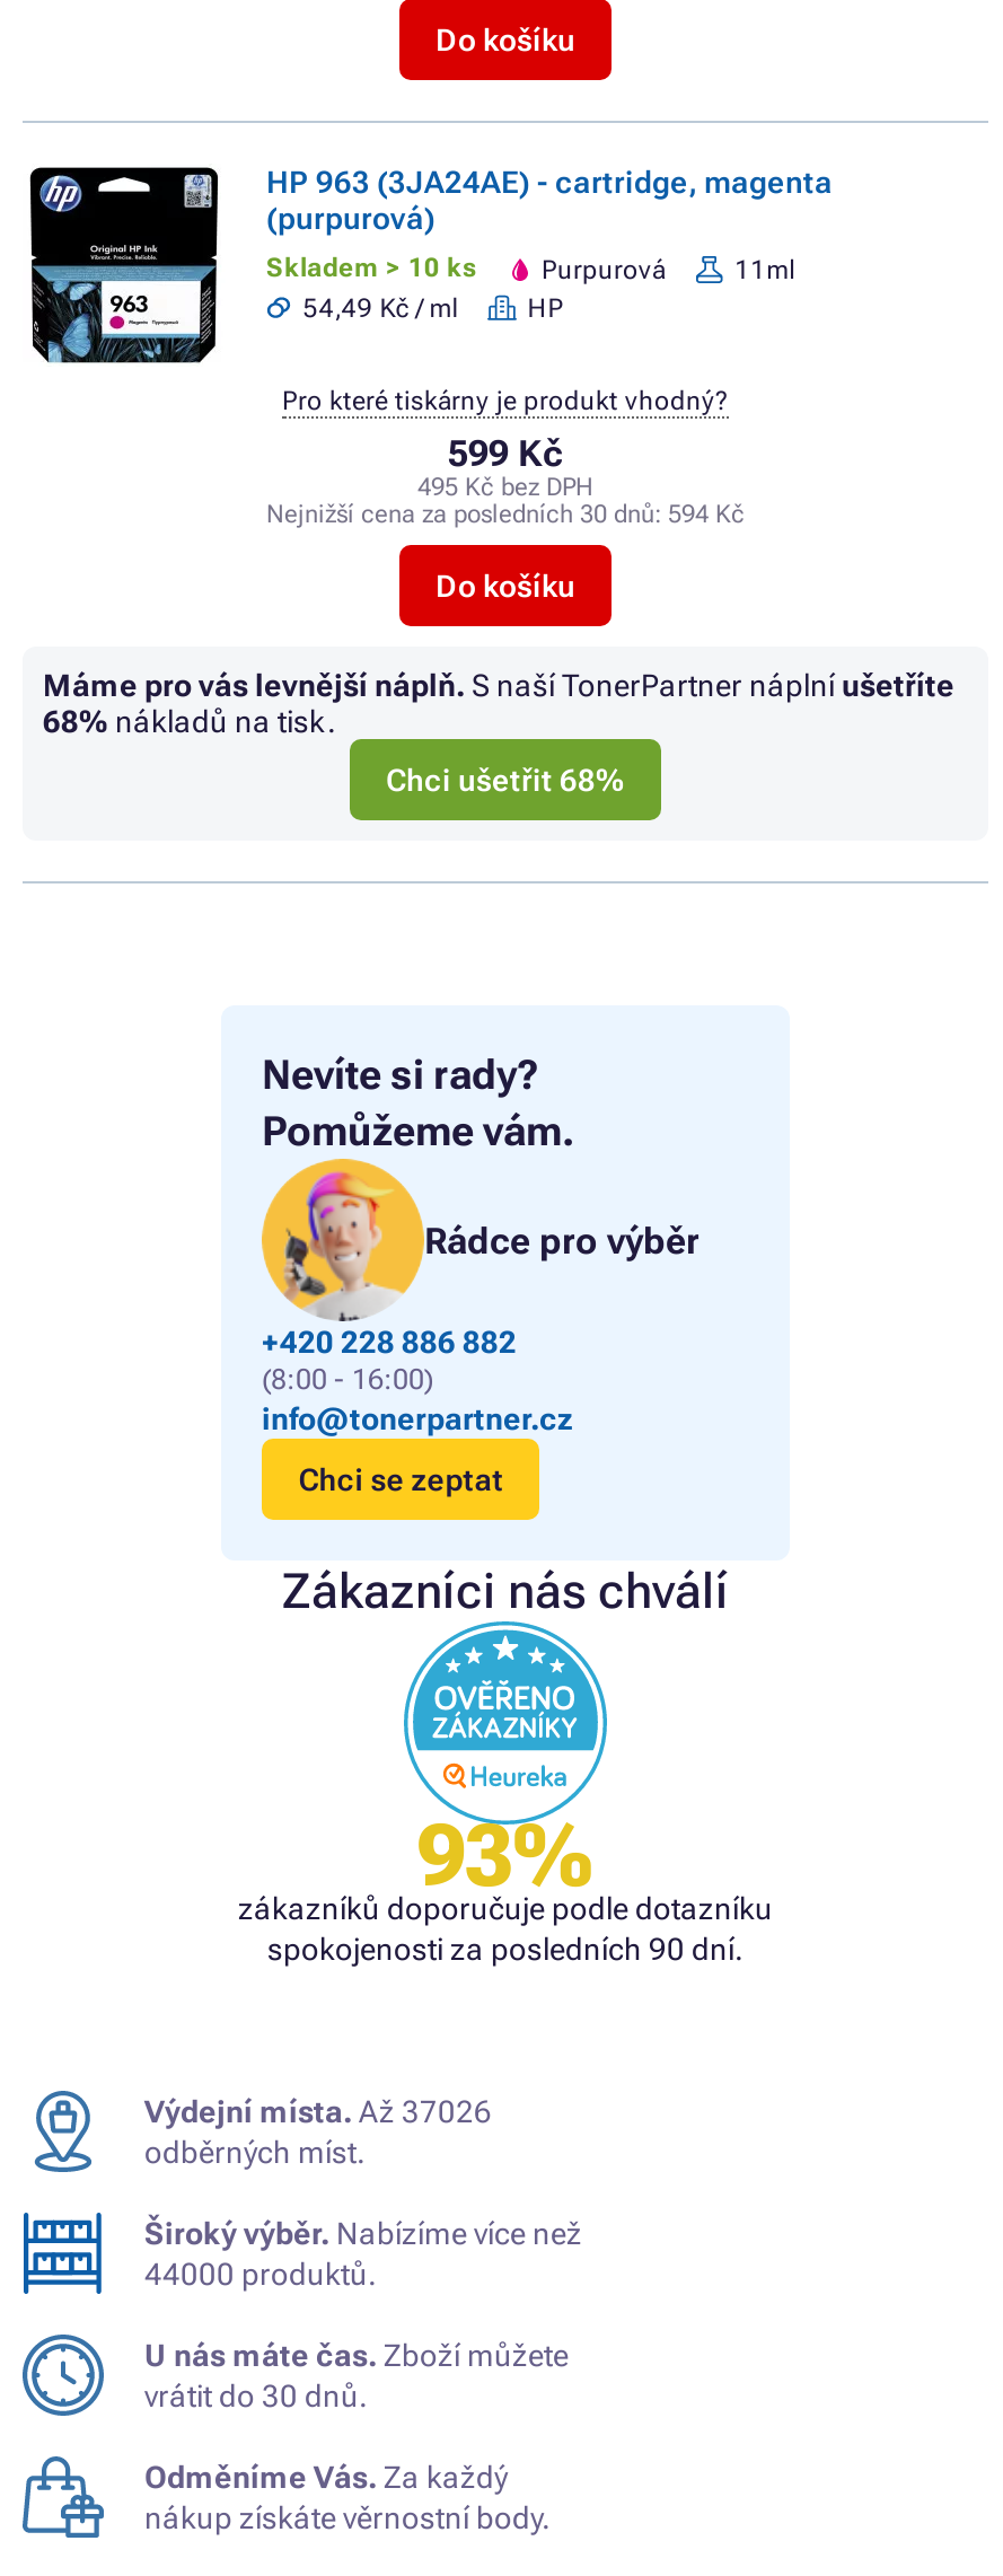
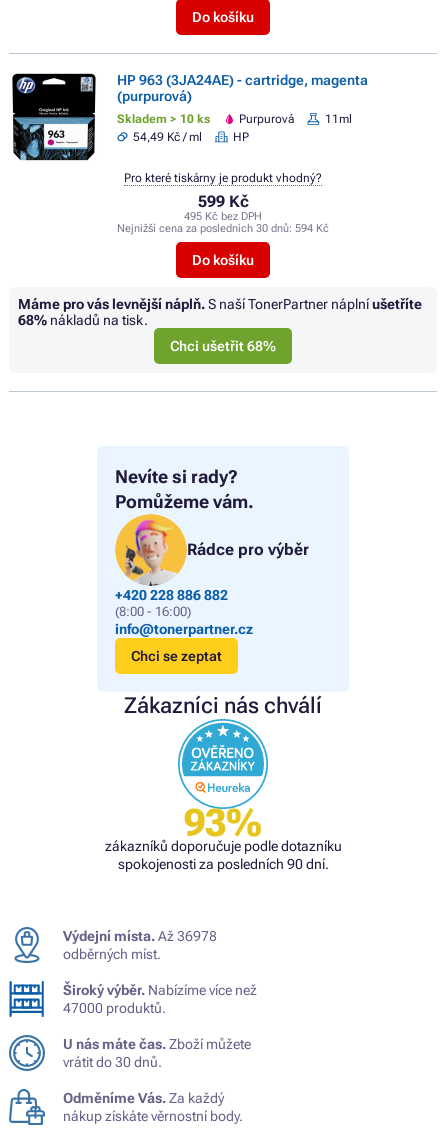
[144,2094,492,2130] Výdejní místa. Až 37026 -> [63,928,217,944] Výdejní místa. Až 36978
[144,2256,377,2293] 44000 produktů. -> [63,1000,166,1016] 47000 produktů.

